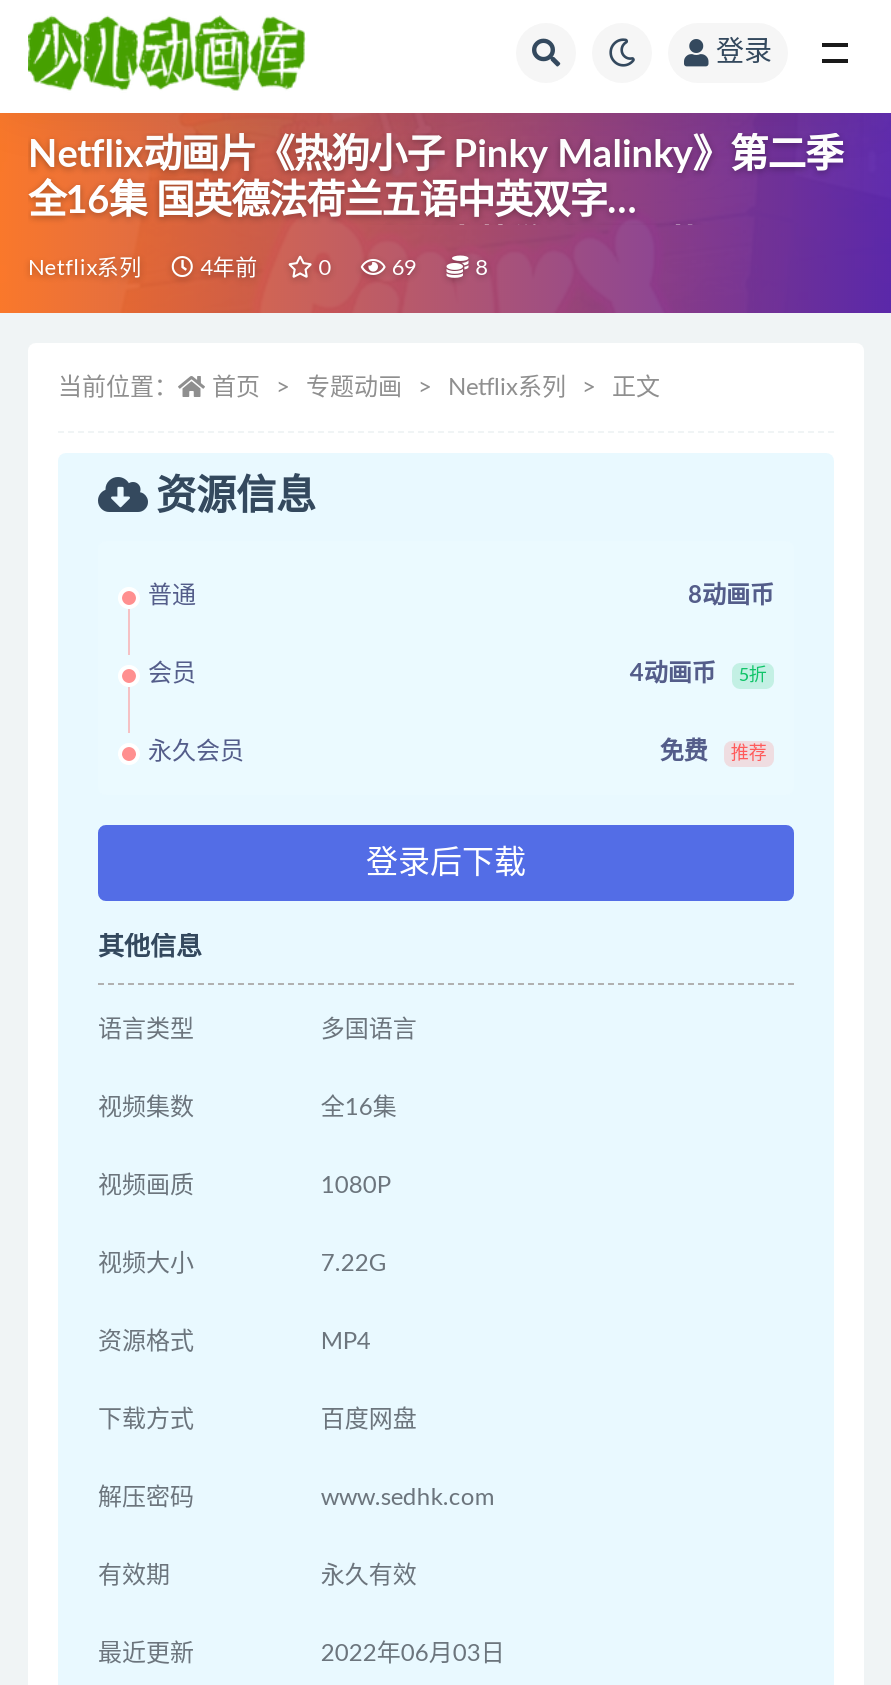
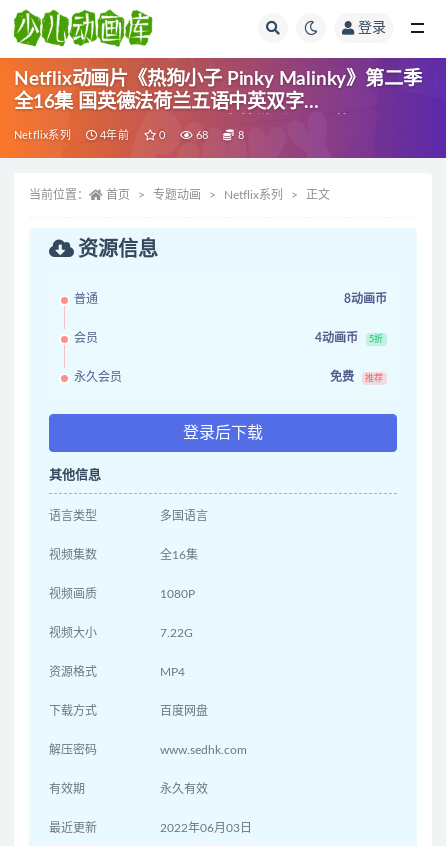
[385,257,416,279] 69 -> [193,130,208,141] 68

